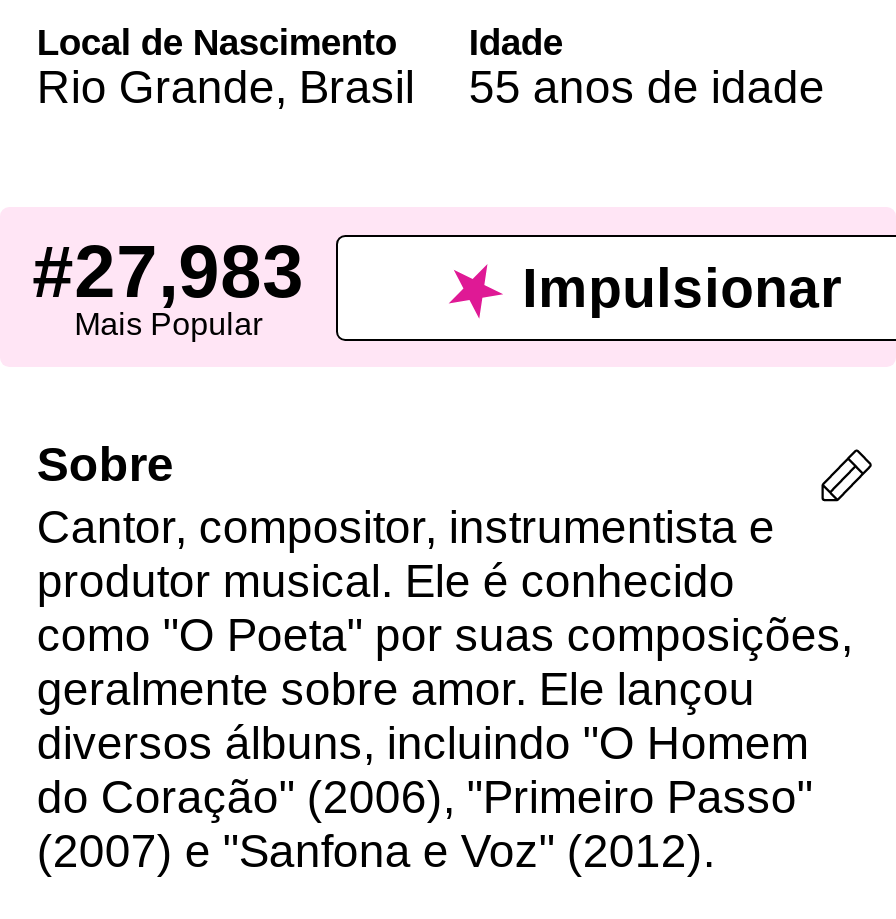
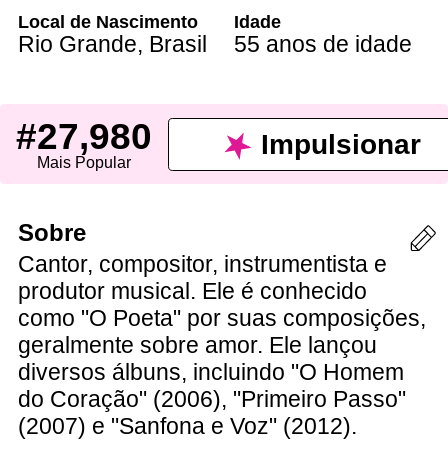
[32,230,304,312] #27,983 -> [16,115,152,156] #27,980

